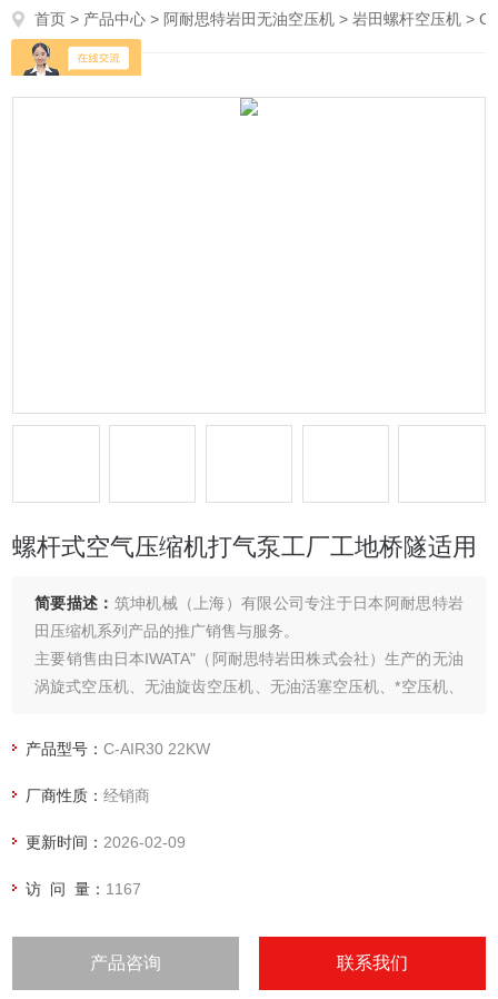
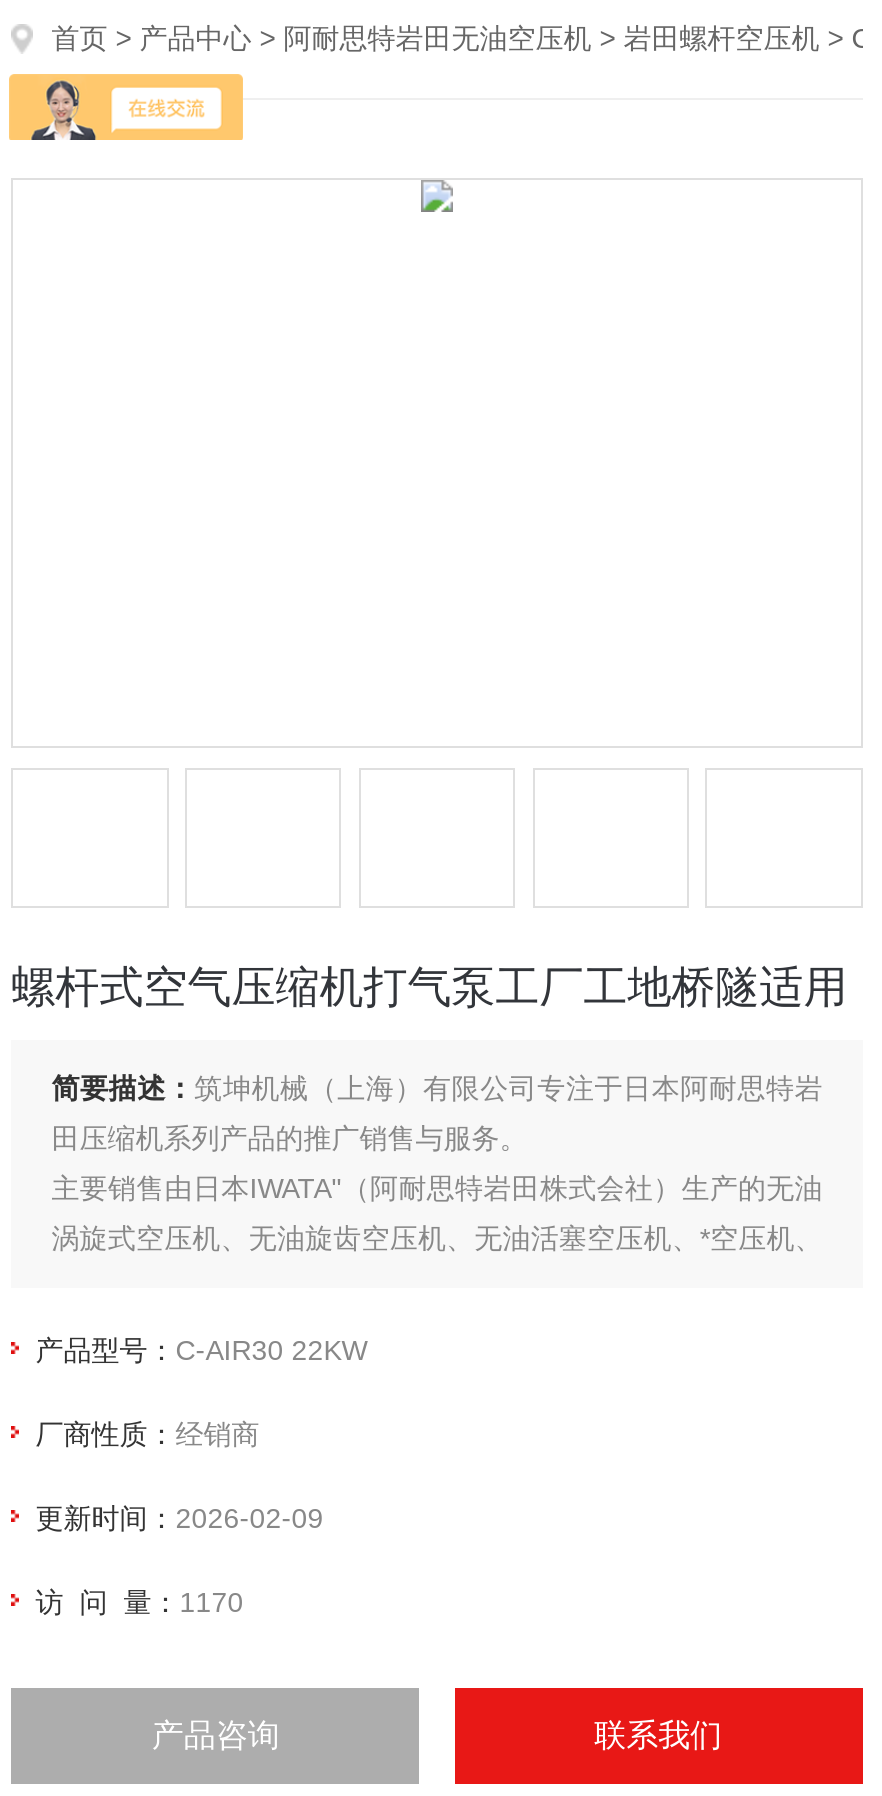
[26,880,141,898] 访 问 量：1167 -> [35,1586,243,1618] 访 问 量：1170

